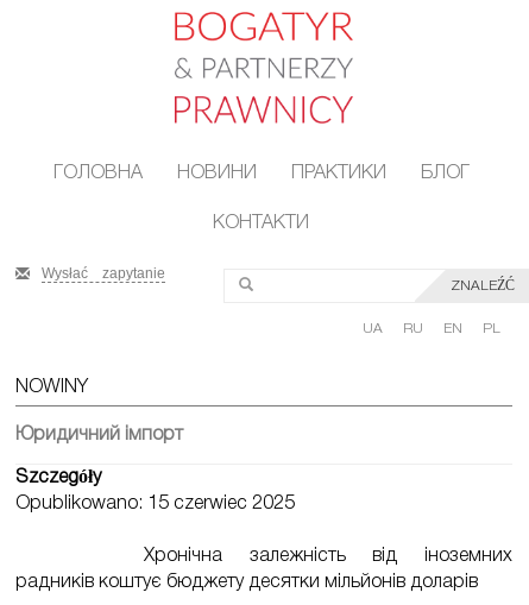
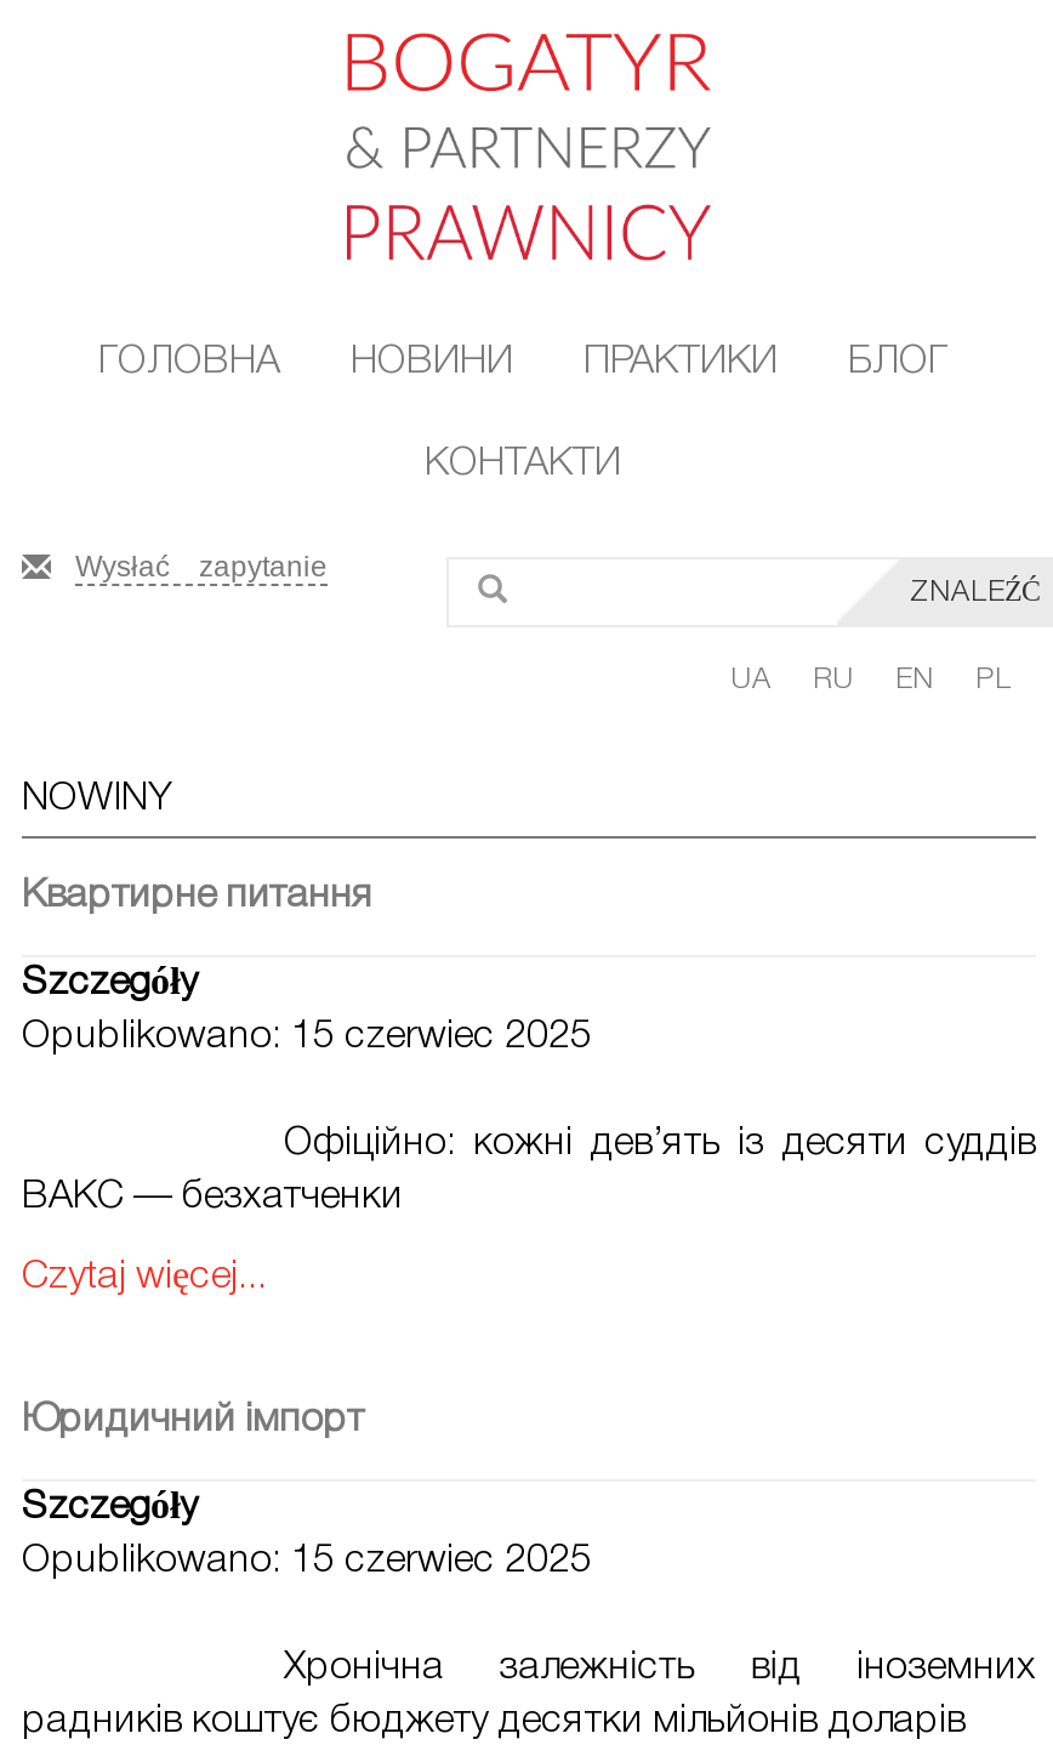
none -> [22,880,1036,1295] Квартирне питання | Szczegóły | Opublikowano: 15 czerwiec 2025 | Офіційно: кожні дев’ять із десяти суддів | ВАКС — безхатченки | Czytaj więcej...

